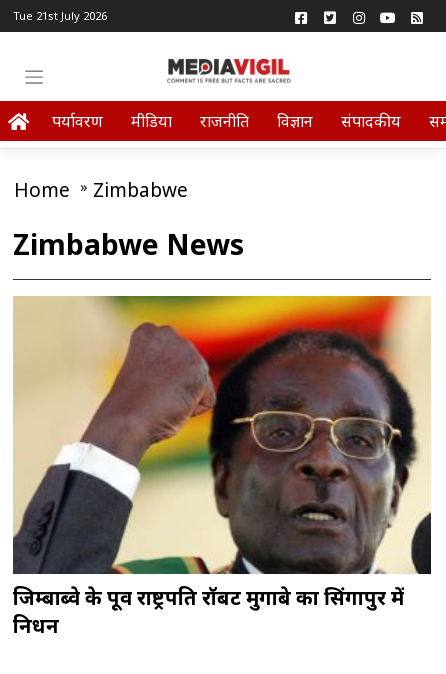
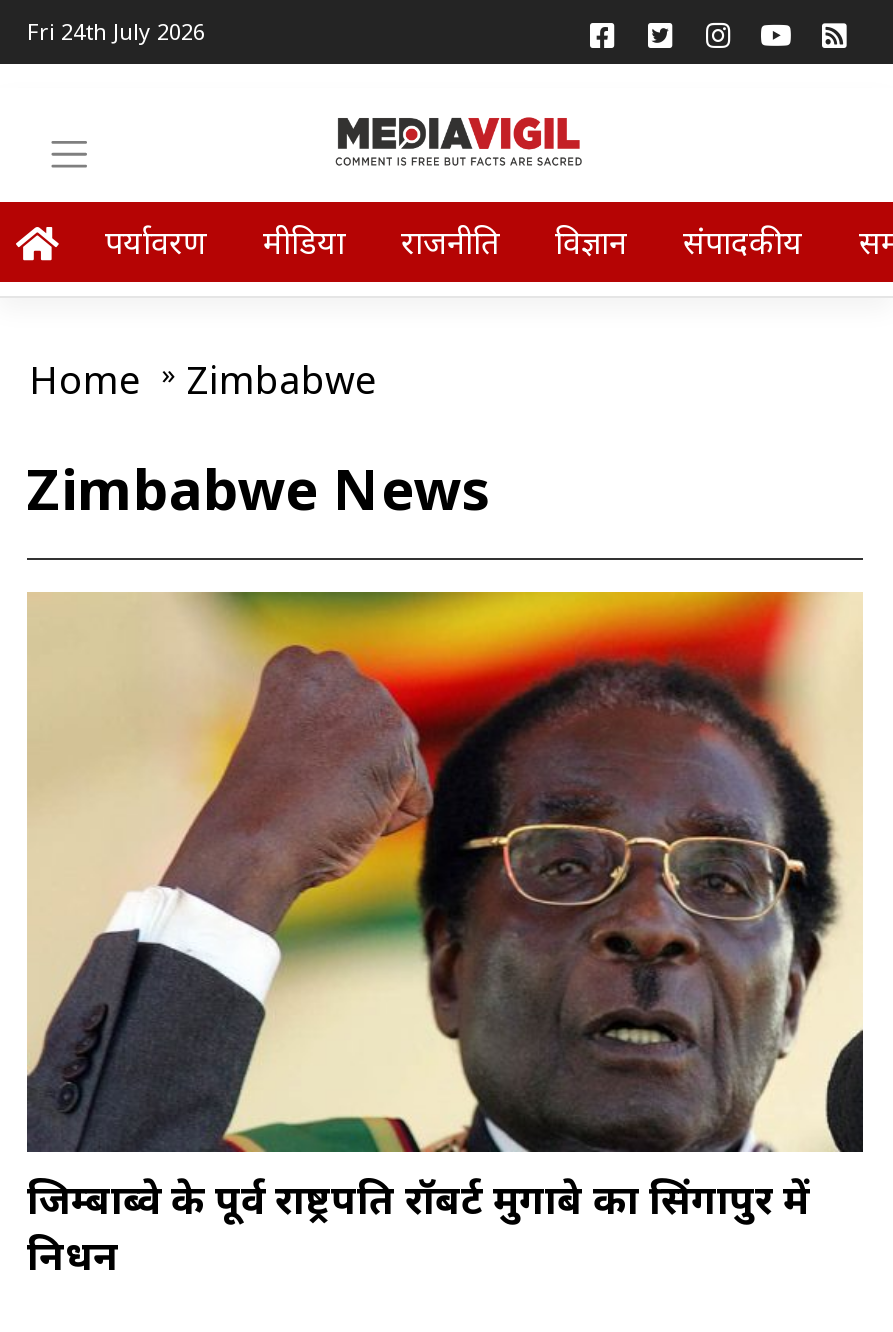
[13,8,107,23] Tue 21st July 2026 -> [27,16,205,46] Fri 24th July 2026

